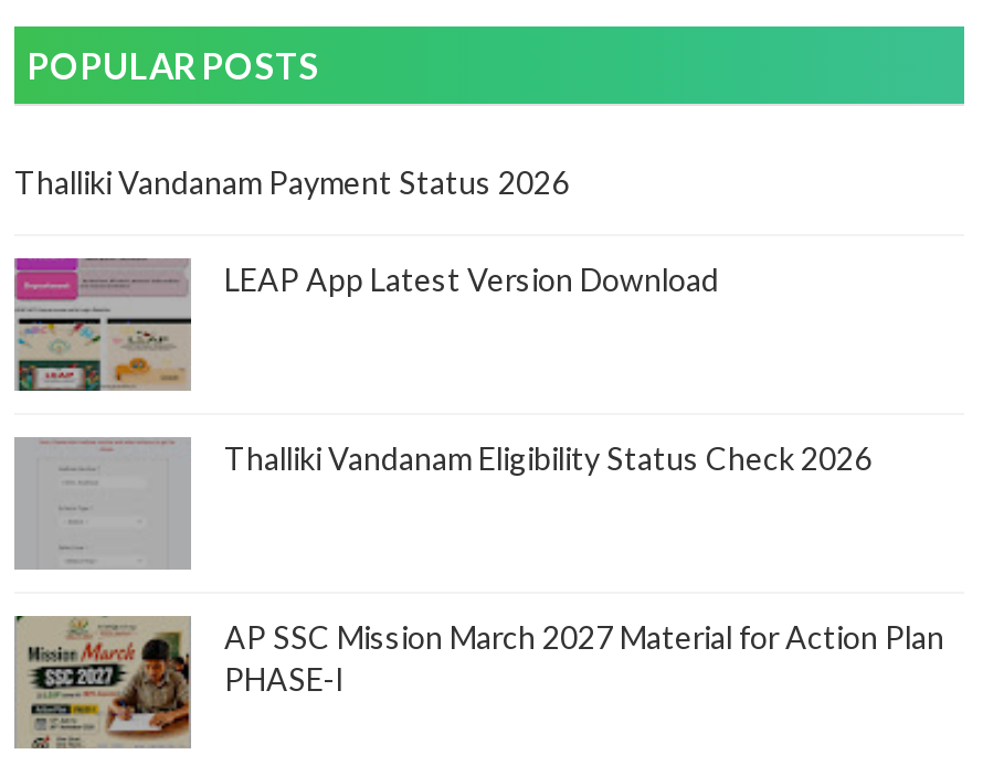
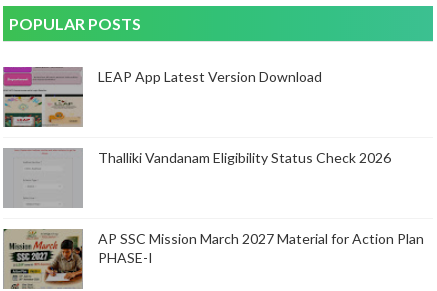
[14,163,569,201] Thalliki Vandanam Payment Status 2026 -> none

